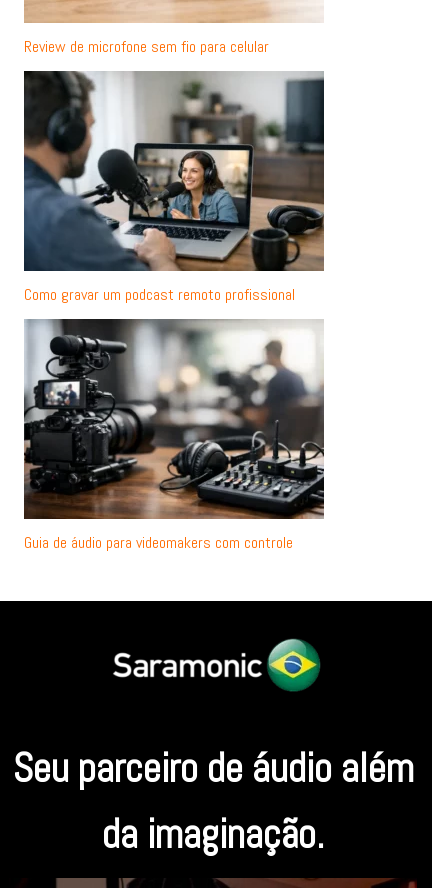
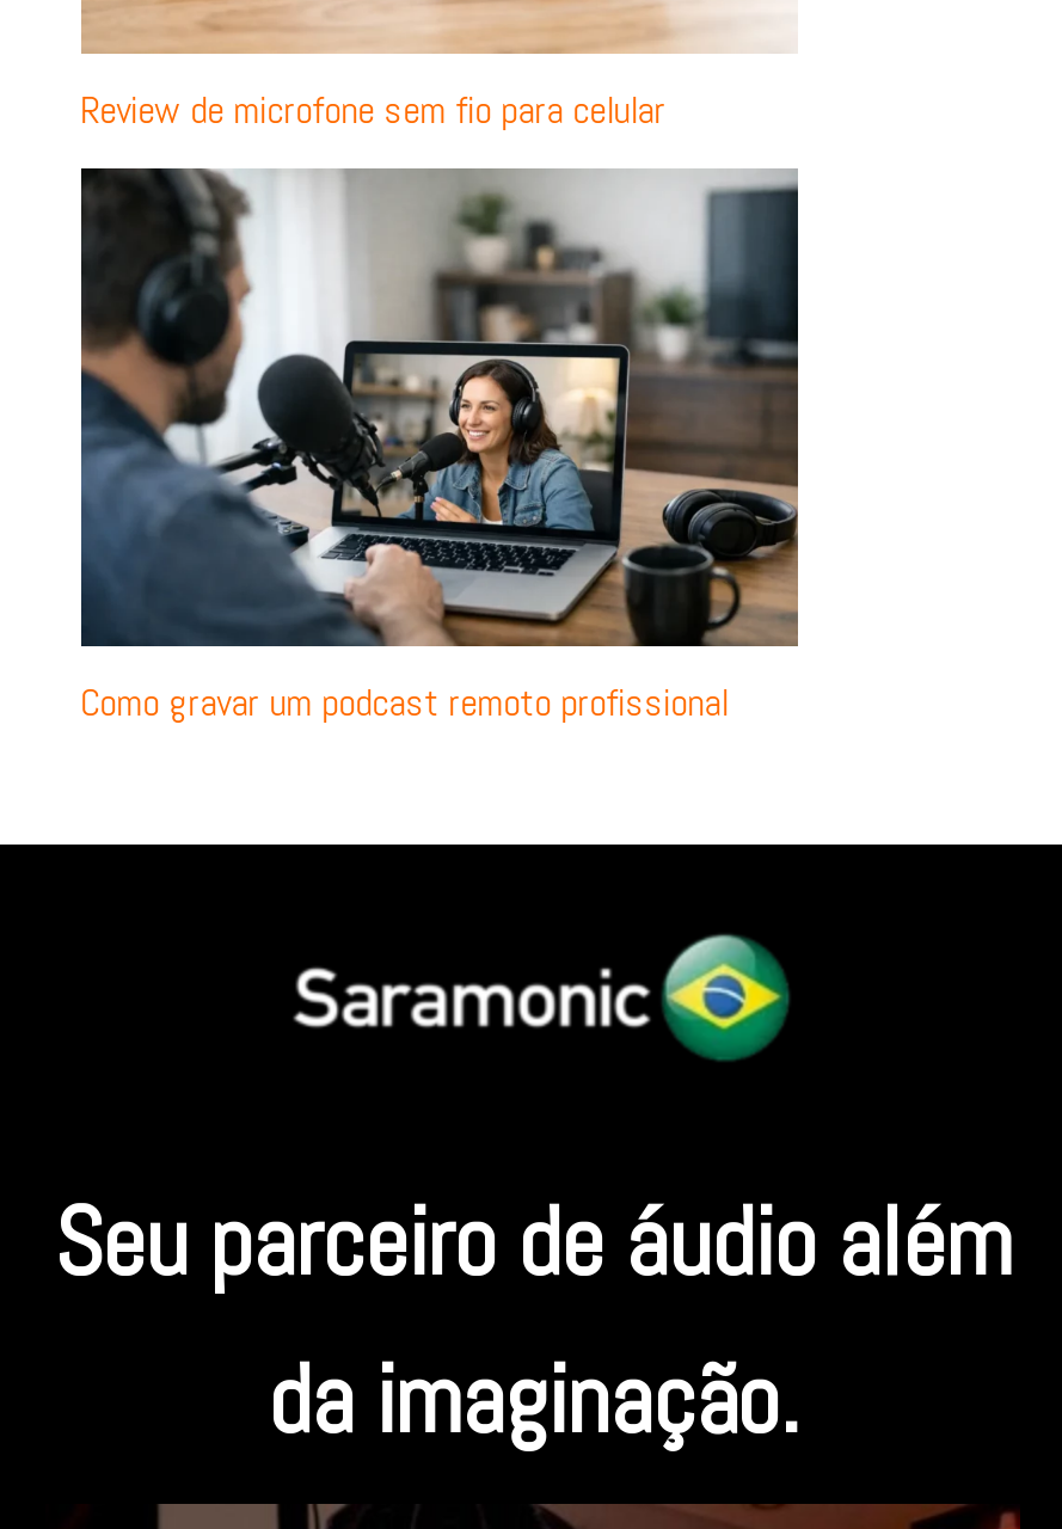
[24,318,325,553] [image] | Guia de áudio para videomakers com controle -> none

